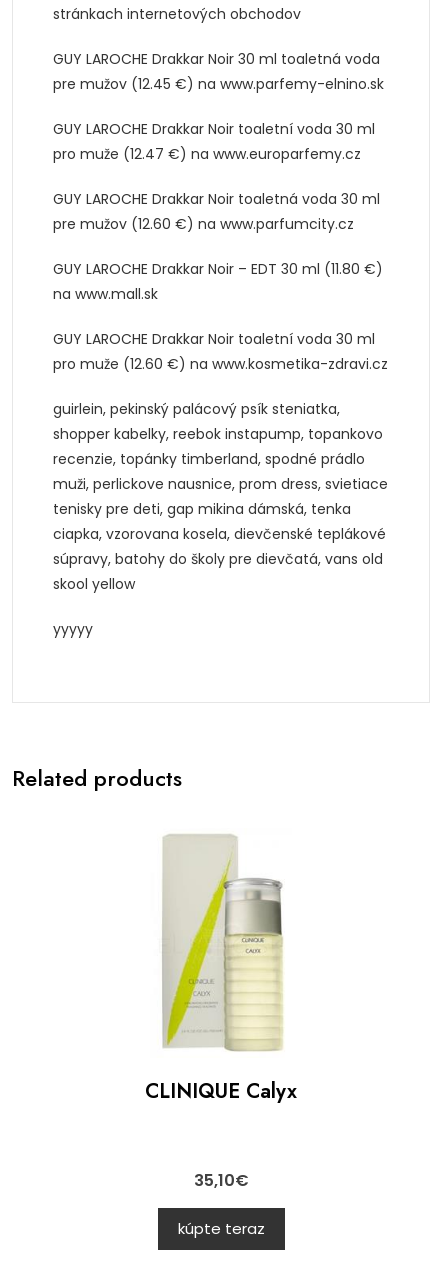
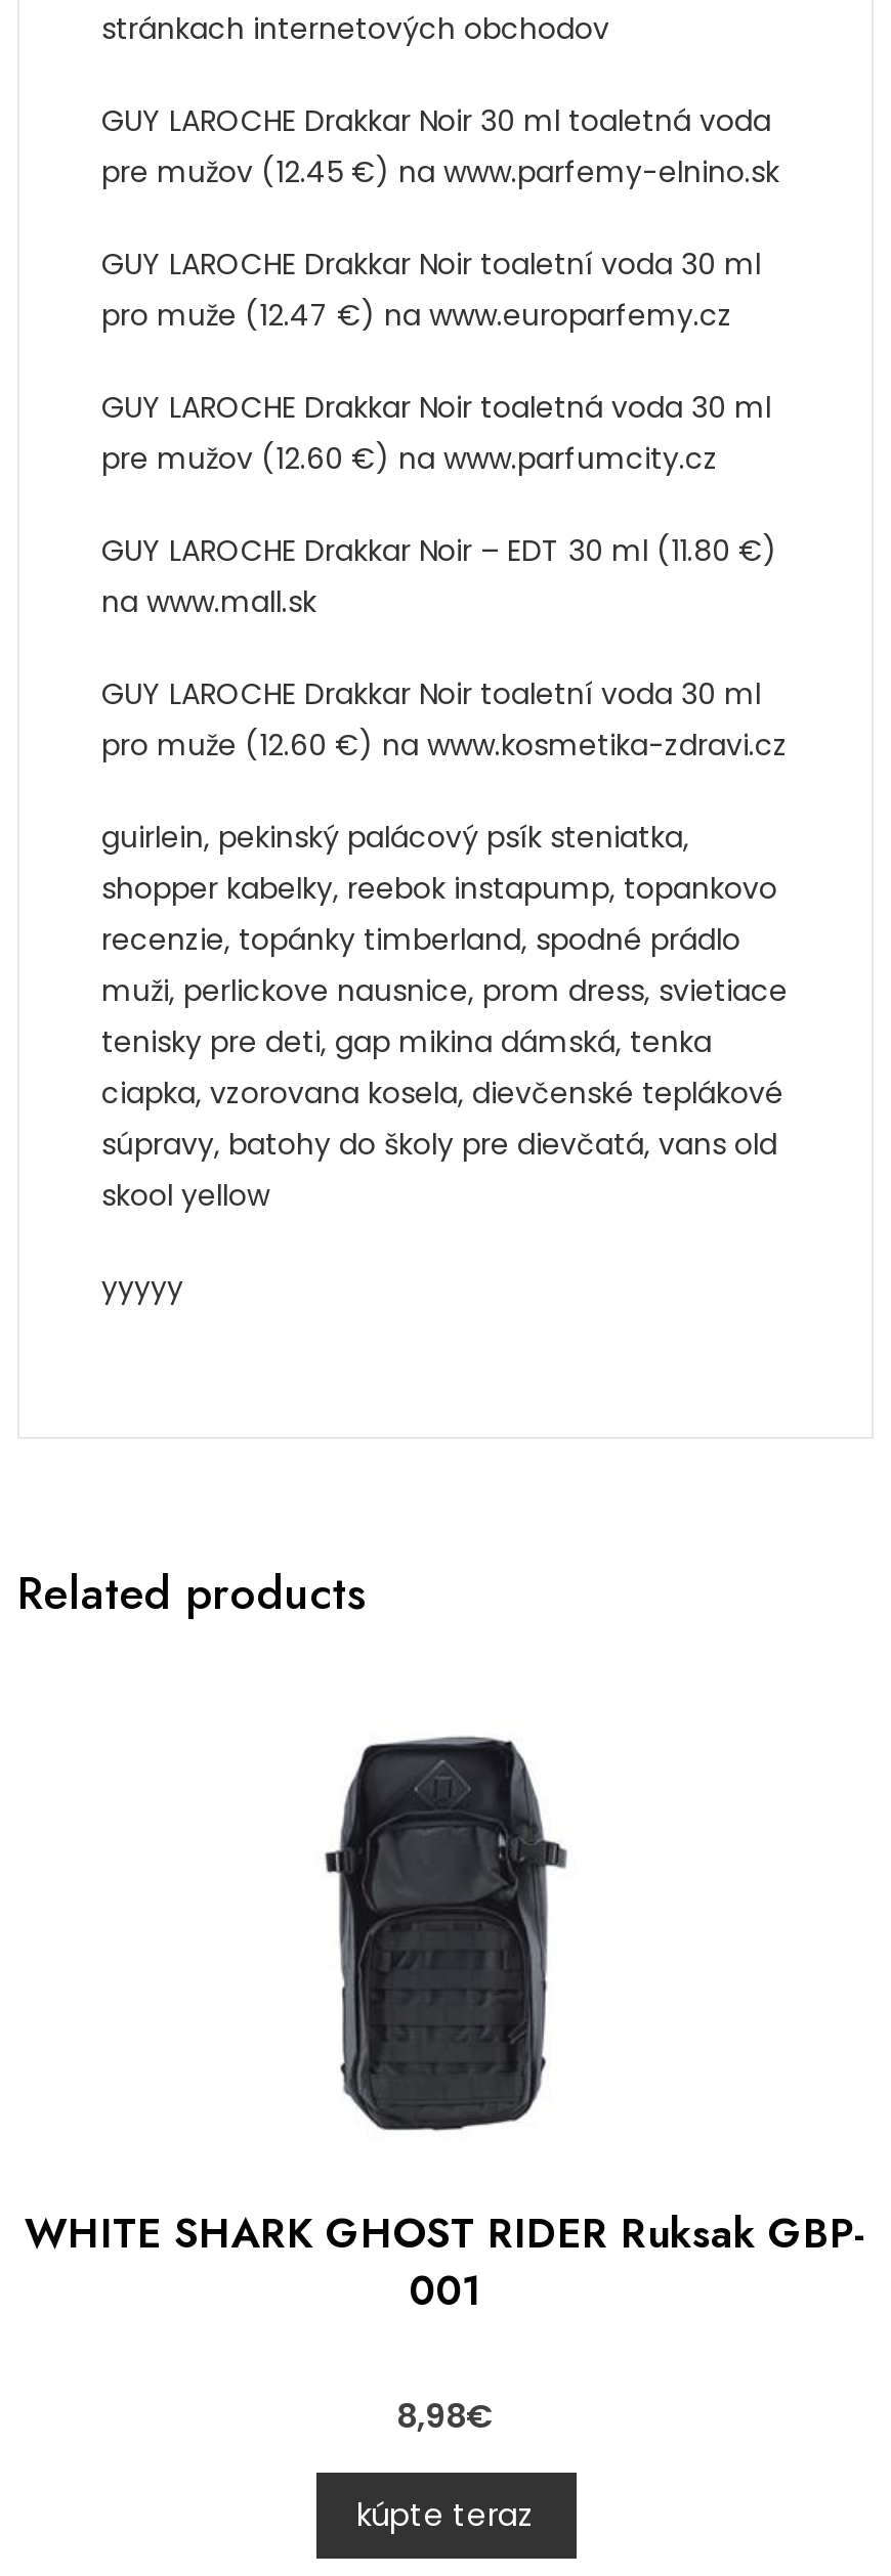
[145,833,297,1106] [image] | CLINIQUE Calyx -> [25,1707,866,2322] [image] | WHITE SHARK GHOST RIDER Ruksak GBP- | 001
[193,1169,248,1192] 35,10€ -> [396,2393,495,2440] 8,98€

